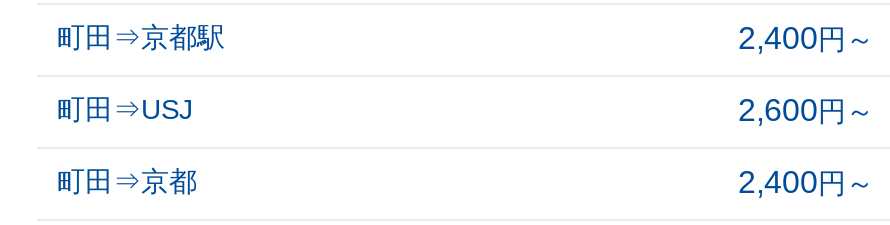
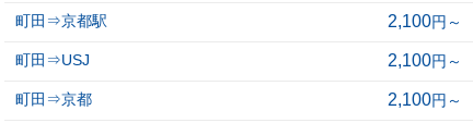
[738,21,874,55] 2,400円～ -> [388,12,463,30] 2,100円～
[738,93,874,127] 2,600円～ -> [388,51,463,69] 2,100円～
[738,165,874,199] 2,400円～ -> [388,90,463,109] 2,100円～

